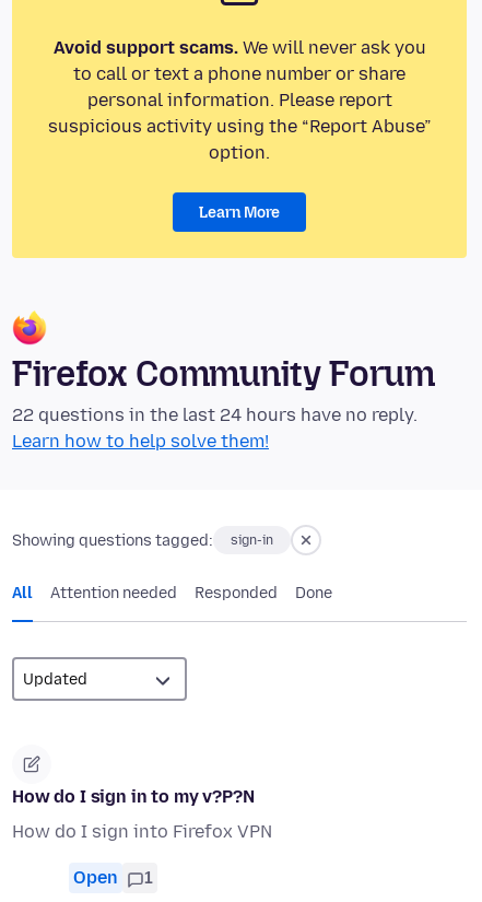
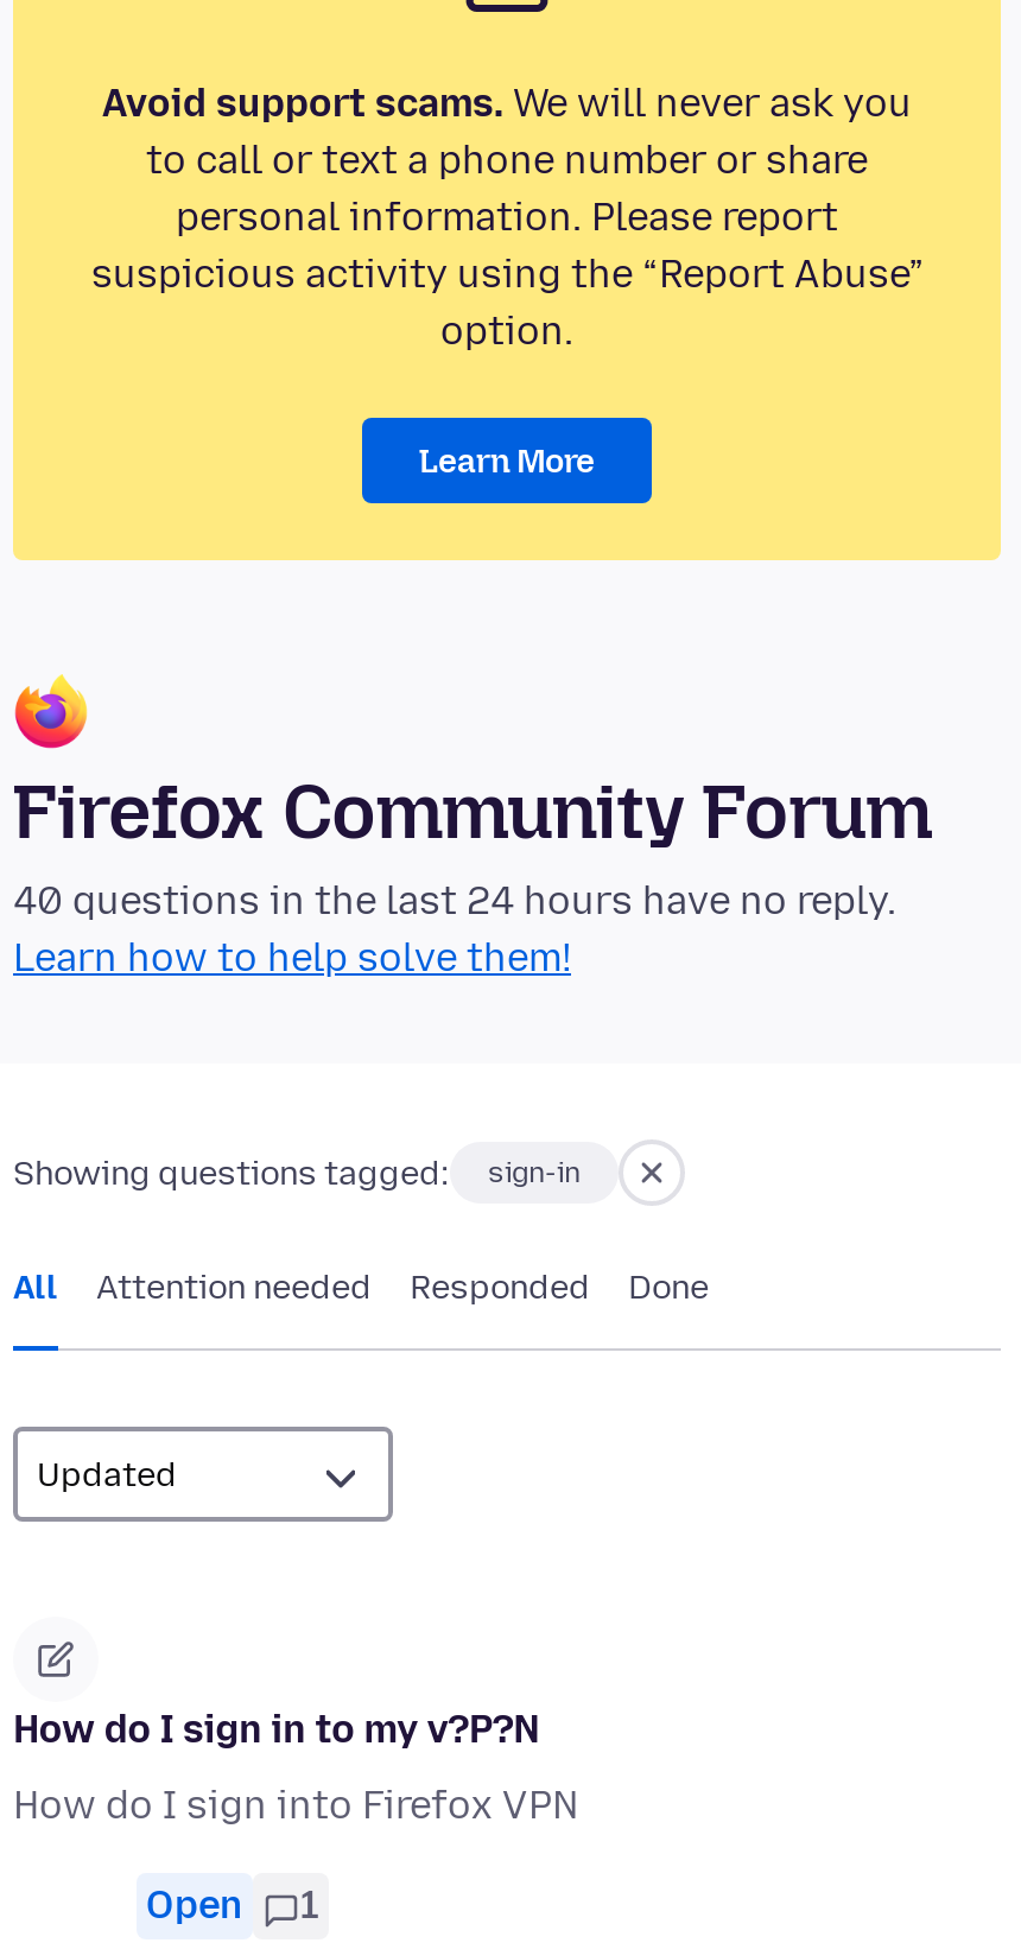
[12,405,418,426] 22 questions in the last 24 hours have no reply. -> [13,880,896,925] 40 questions in the last 24 hours have no reply.

